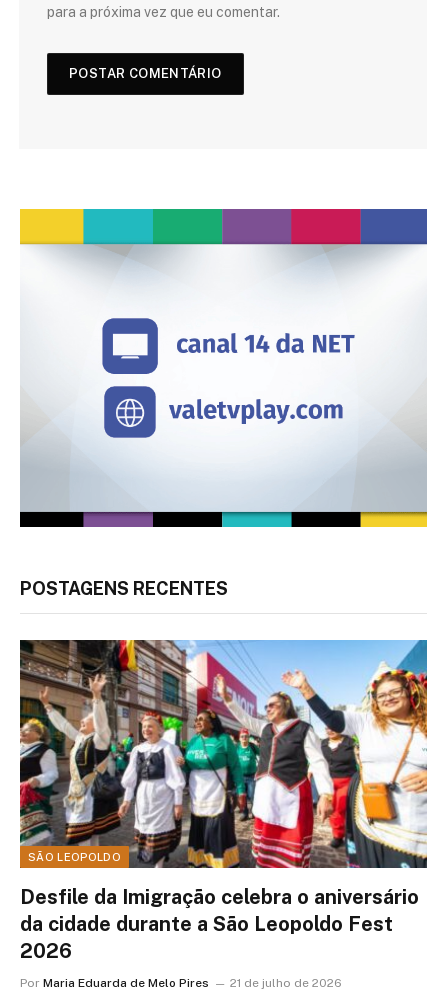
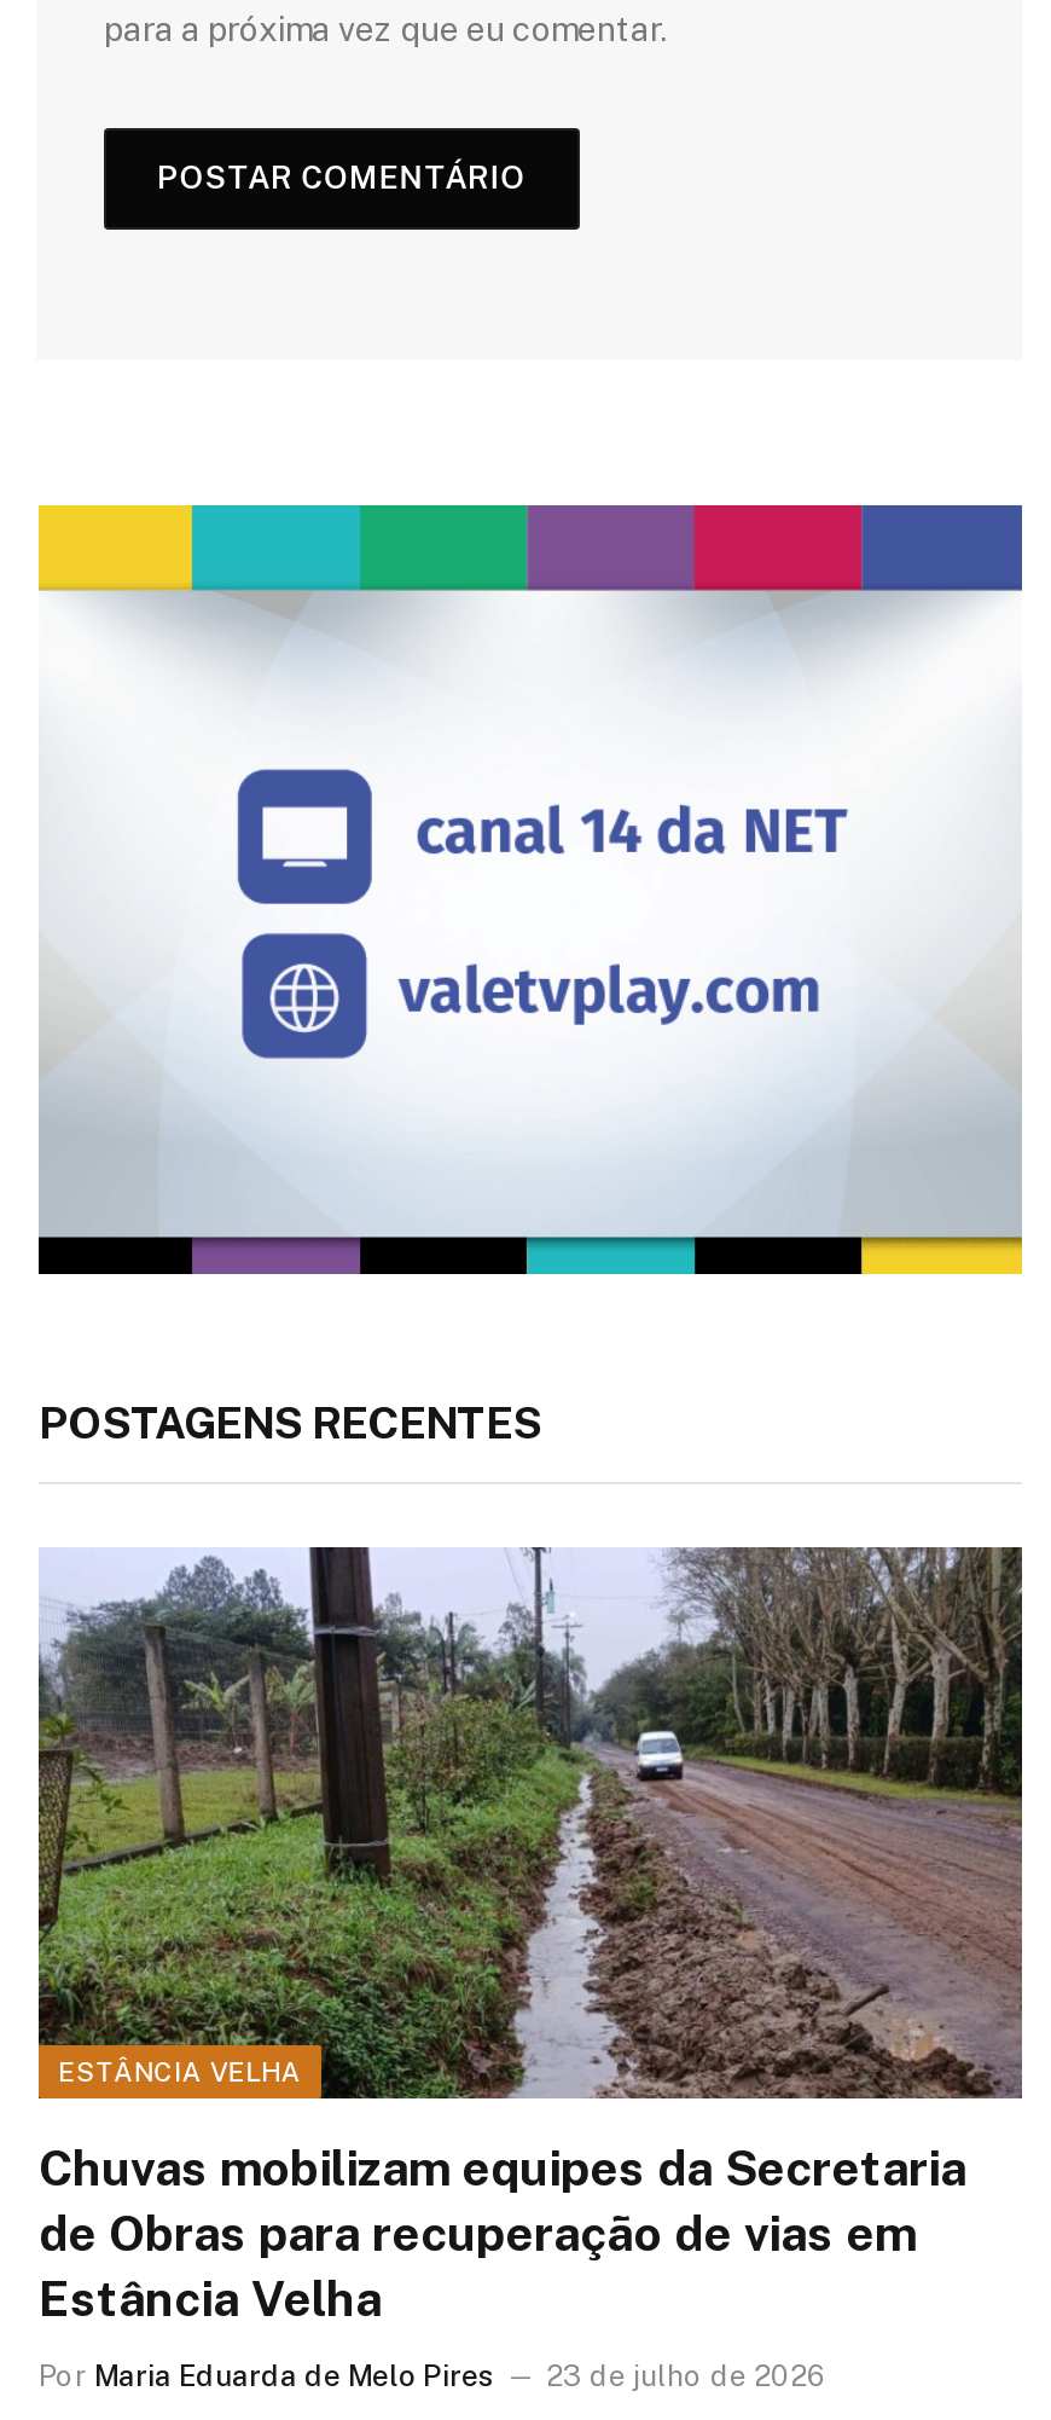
[19,639,428,869] [image] | SÃO LEOPOLDO -> [36,1545,1024,2101] [image] | ESTÂNCIA VELHA
[20,885,419,963] Desfile da Imigração celebra o aniversário | da cidade durante a São Leopoldo Fest | 2026 -> [39,2141,966,2329] Chuvas mobilizam equipes da Secretaria | de Obras para recuperação de vias em | Estância Velha
[20,976,342,990] Por Maria Eduarda de Melo Pires 21 de julho de 2026 -> [39,2361,826,2395] Por Maria Eduarda de Melo Pires 23 de julho de 2026

